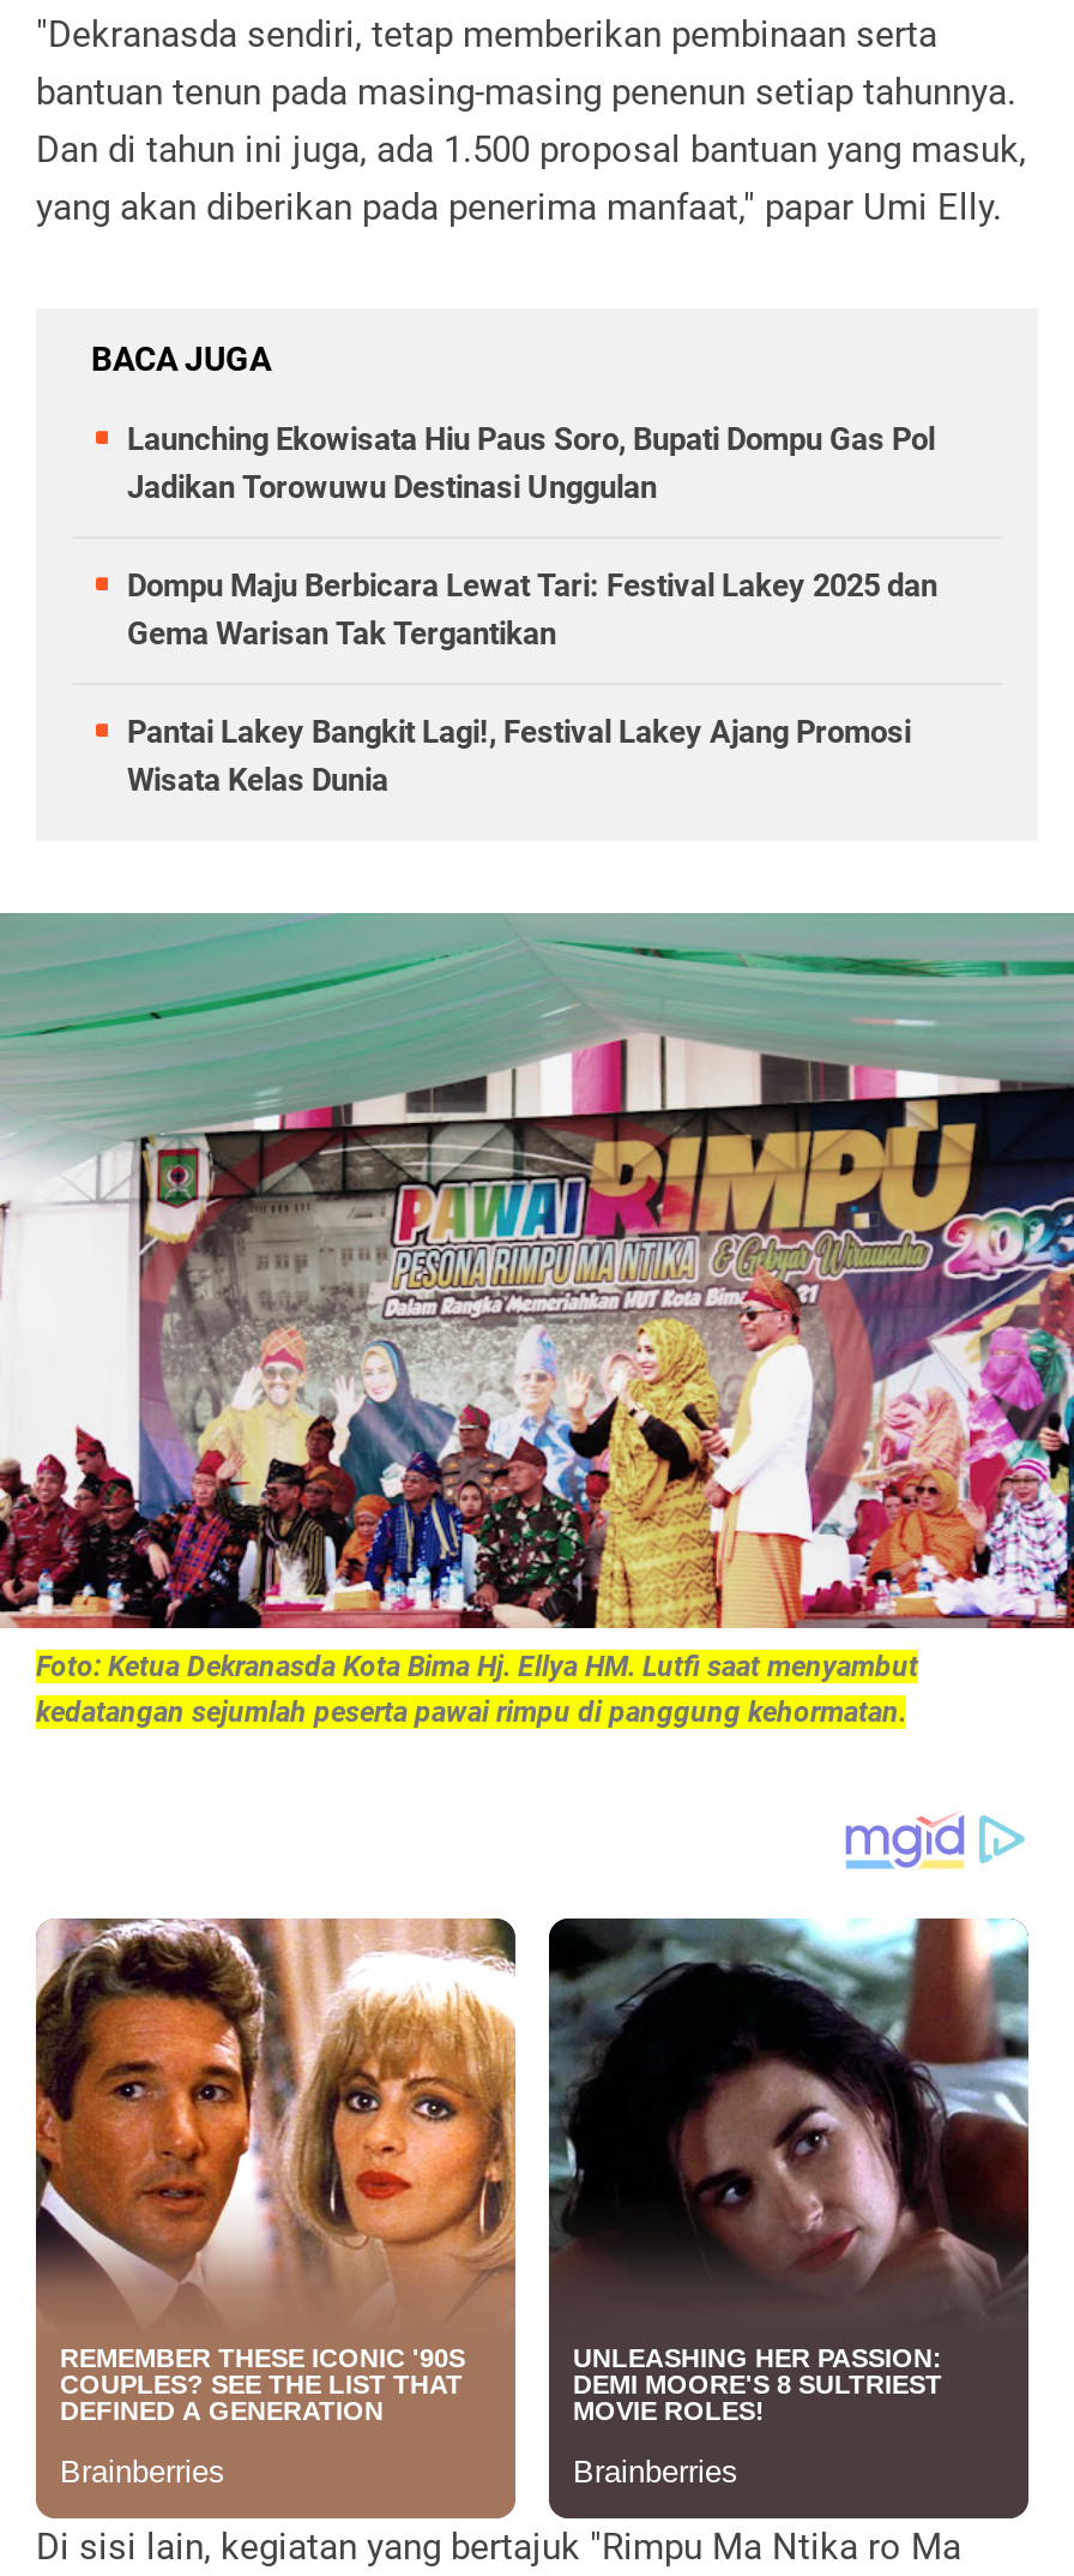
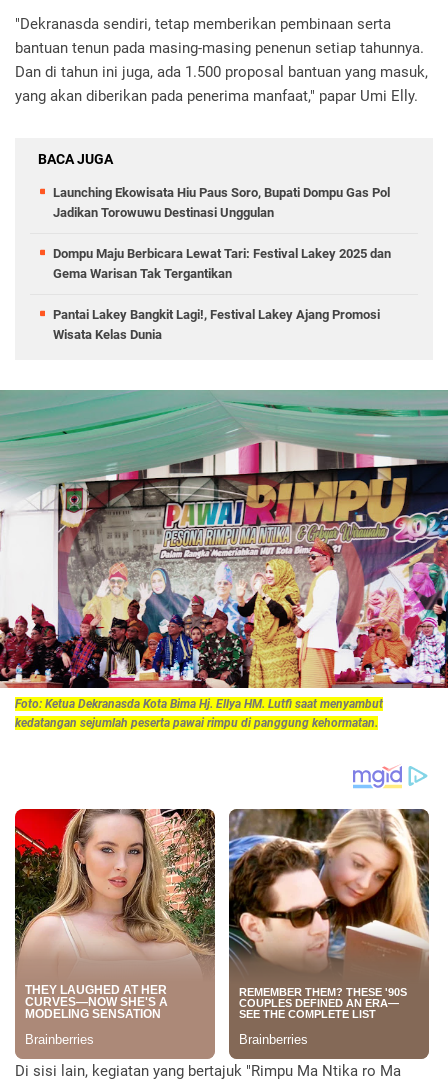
[34,1916,518,2422] [image] -> [14,808,216,1019] [image]
[547,1916,1031,2516] [image] -> [228,808,430,1059] [image]

